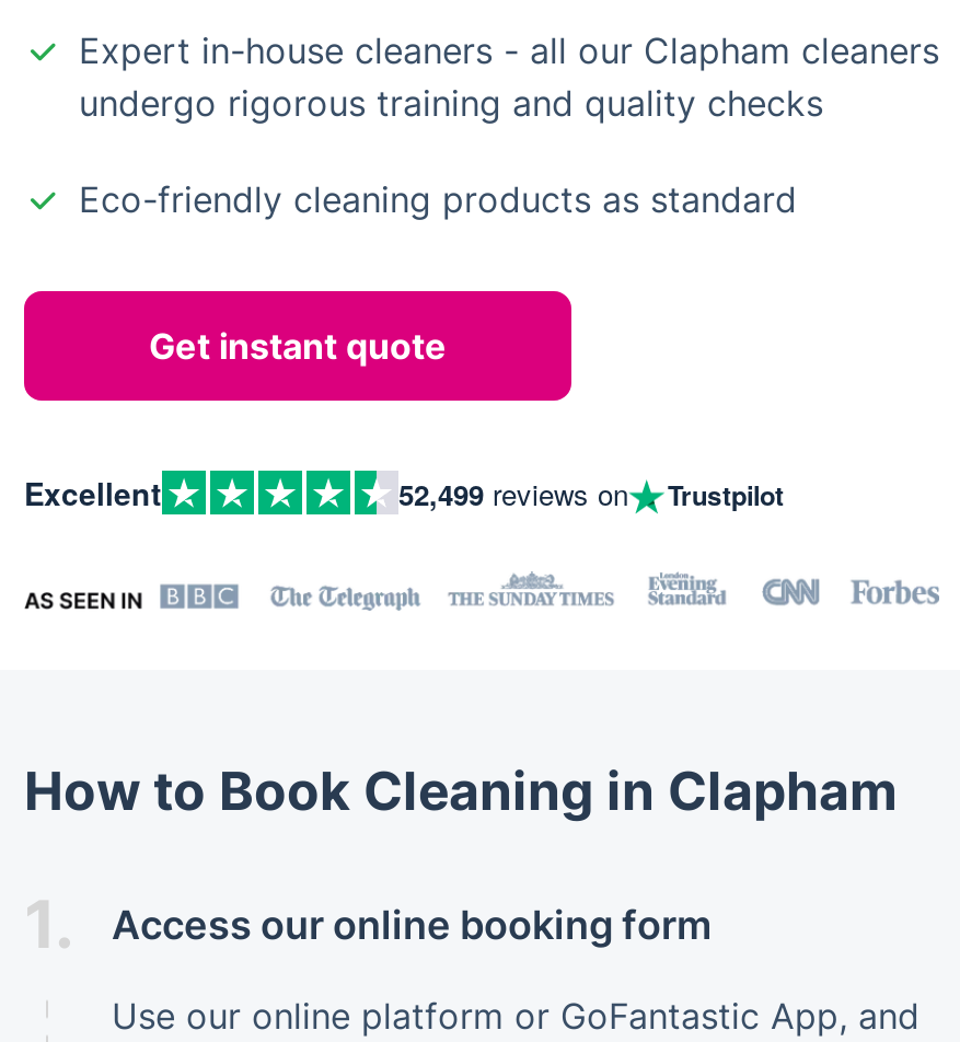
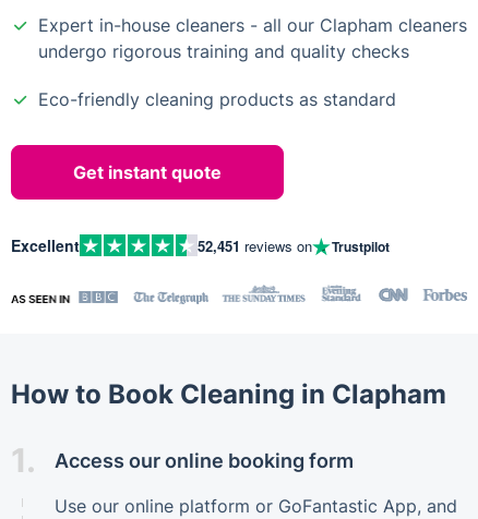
[398,472,784,514] 52,499 reviews on Trustpilot -> [198,235,390,256] 52,451 reviews on Trustpilot

